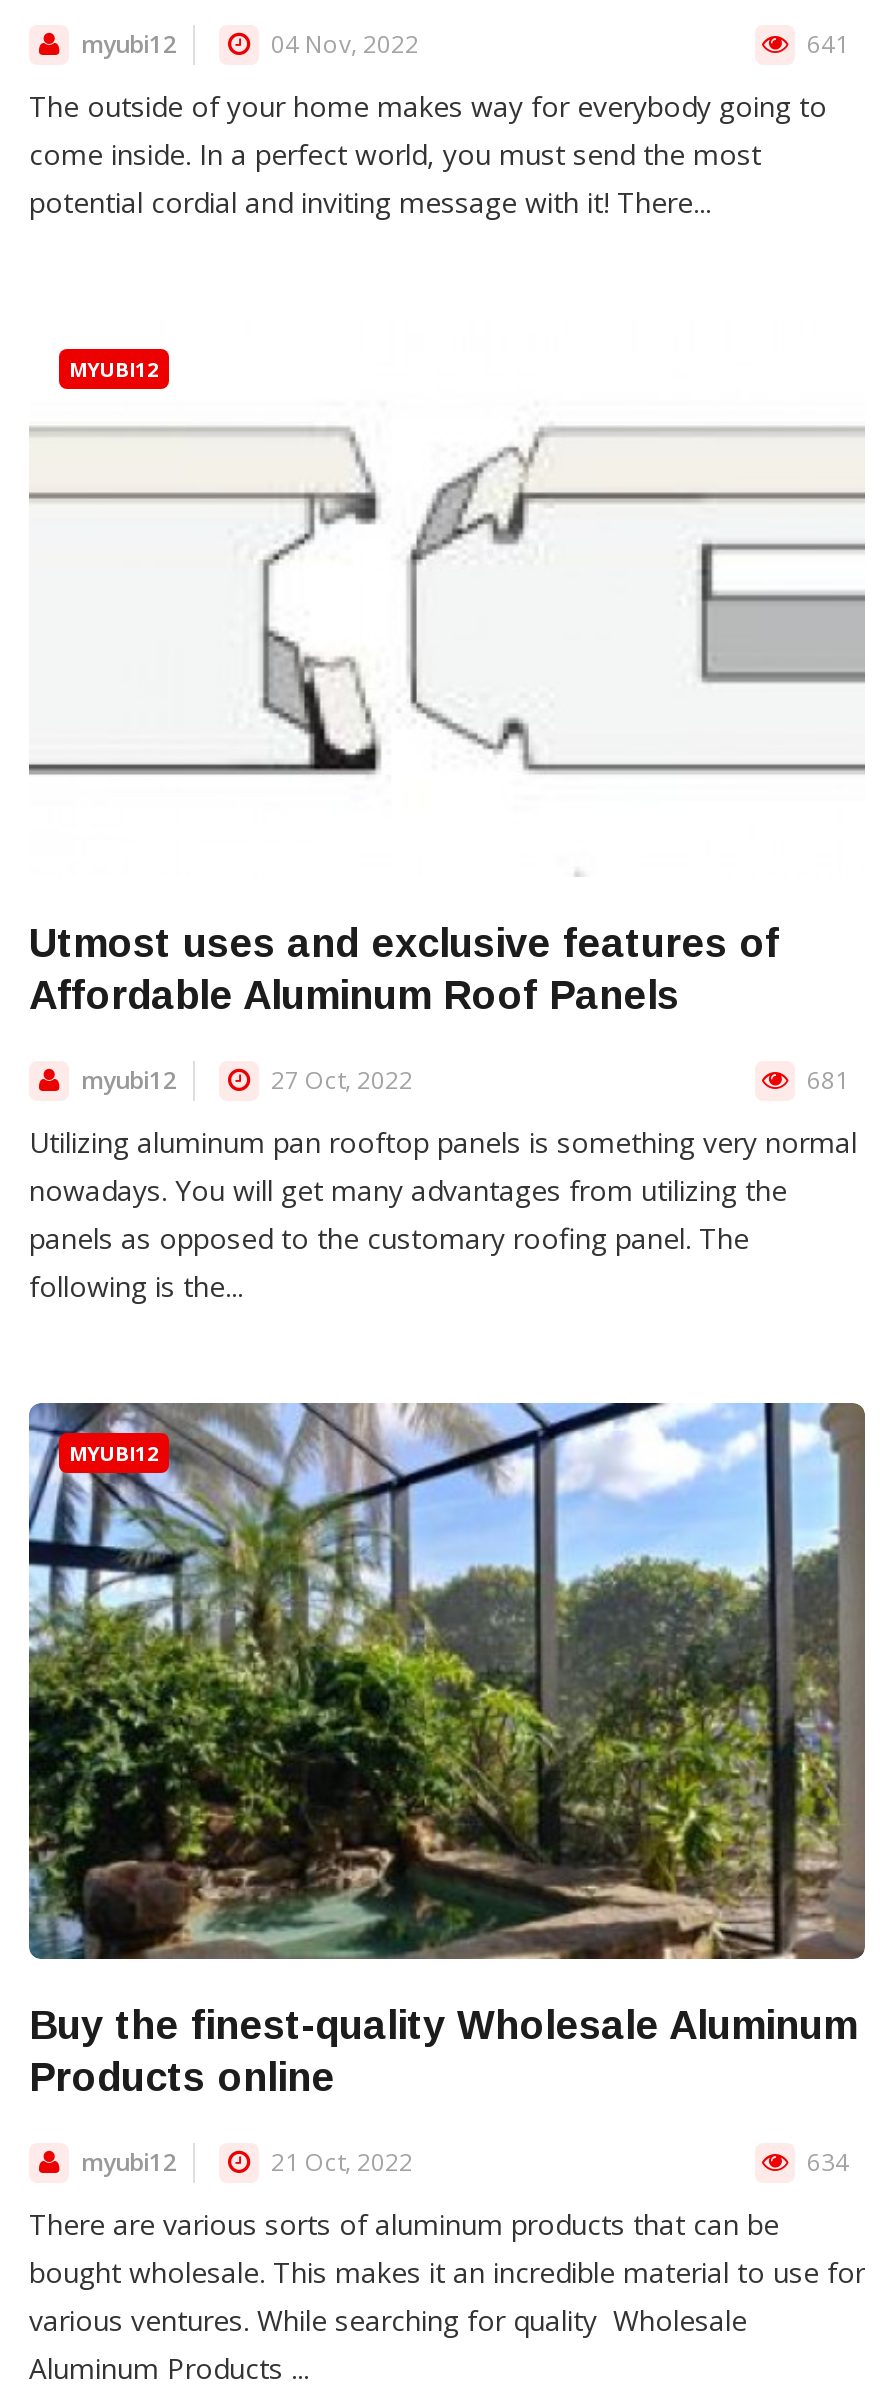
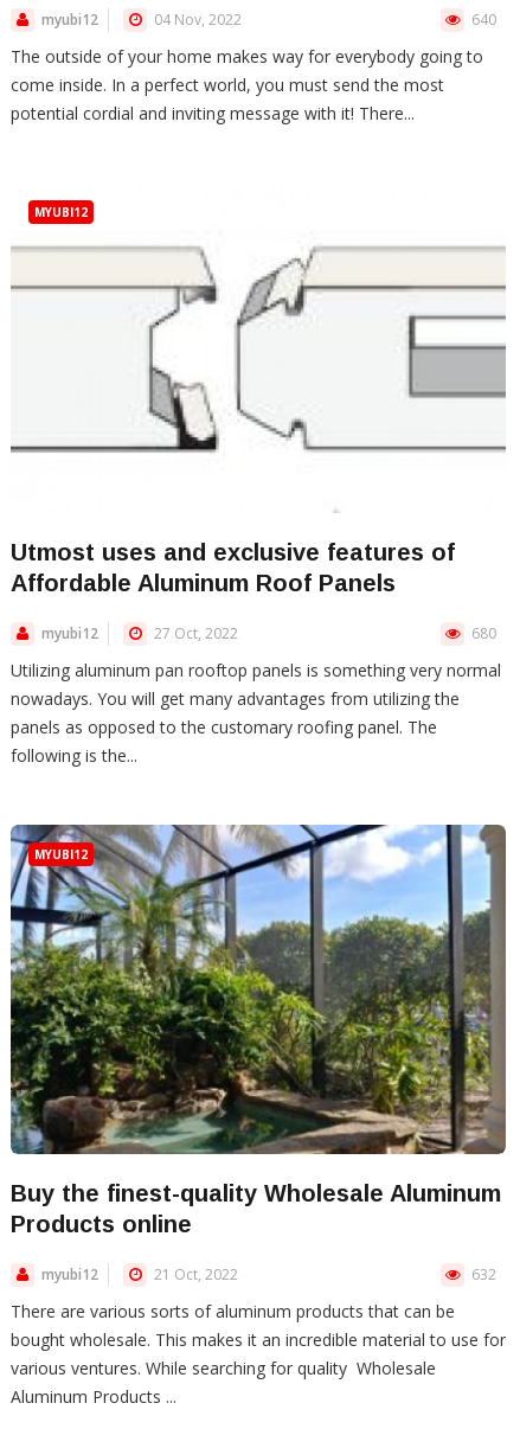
[801,27,849,61] 641 -> [468,10,496,30] 640
[801,1062,849,1096] 681 -> [468,623,496,643] 680
[801,2145,849,2179] 634 -> [468,1264,496,1284] 632

